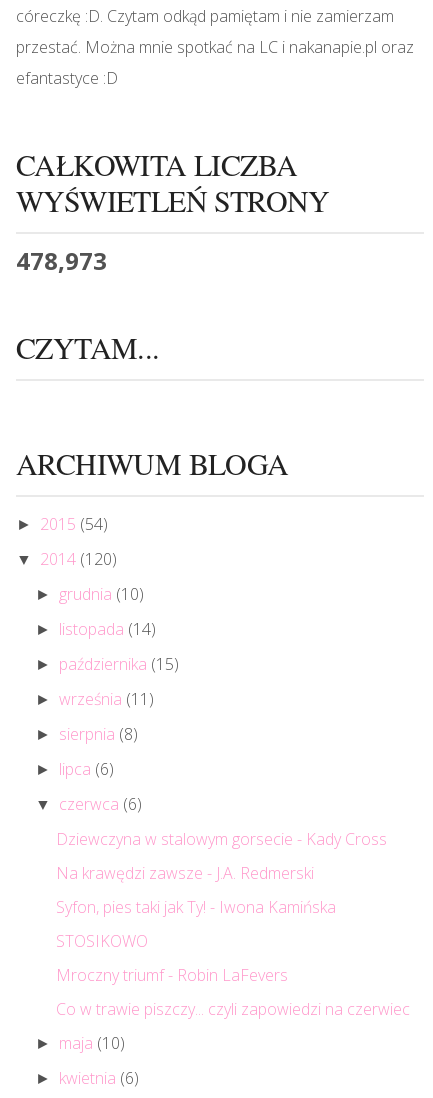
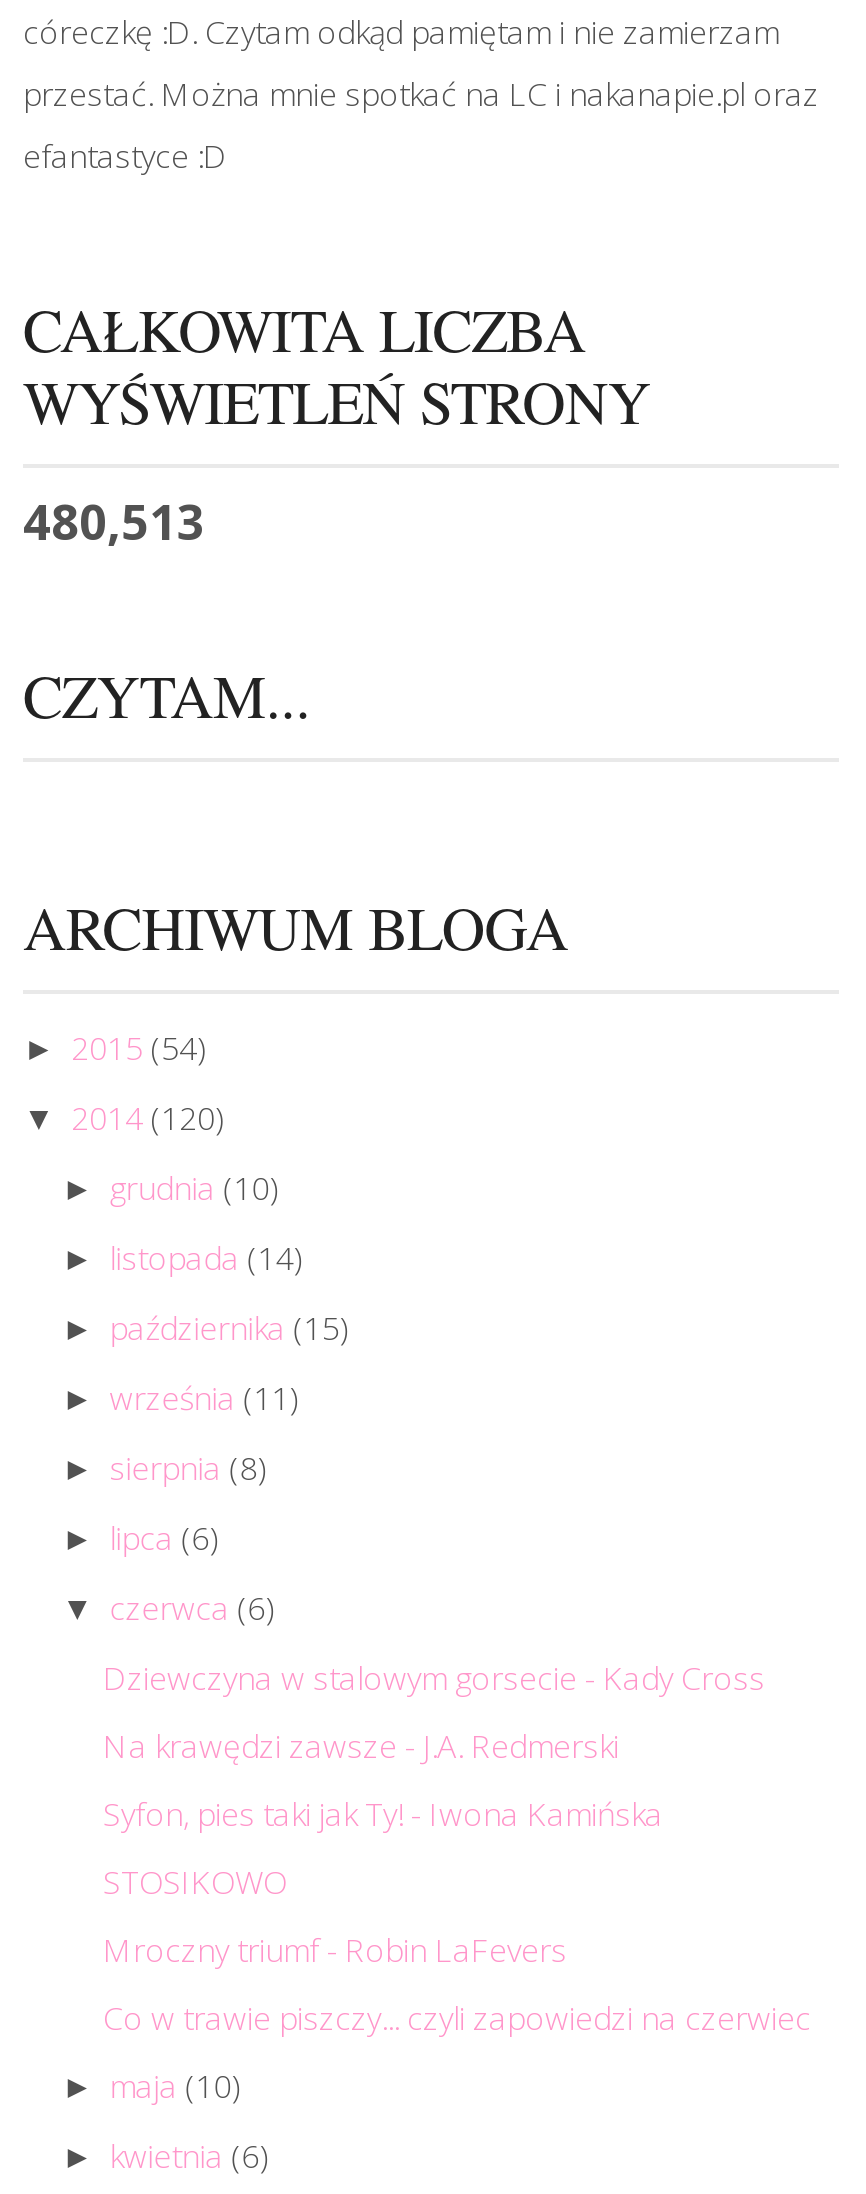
[16,244,107,277] 478,973 -> [23,488,205,554] 480,513

